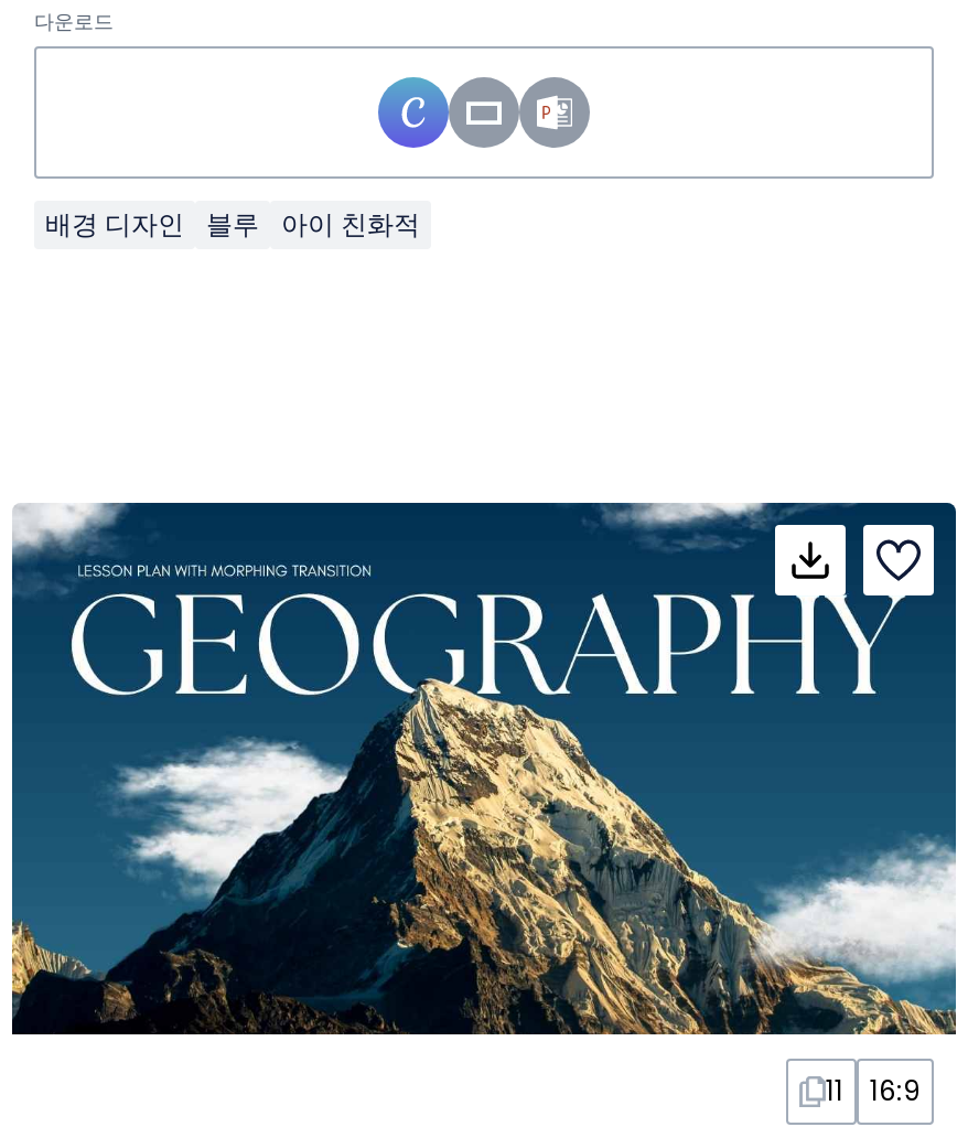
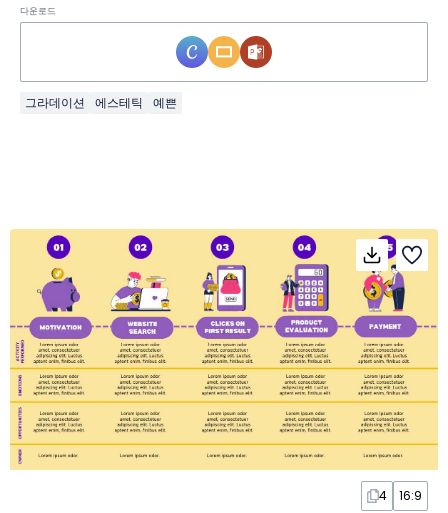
[451,76,590,149] [image] -> [208,35,273,69] [image]
[45,206,420,243] 배경 디자인 블루 아이 친화적 -> [25,94,177,111] 그라데이션 에스테틱 예쁜
[10,500,958,1110] [image] | 11 16:9 -> [9,228,439,504] [image] | 4 16:9

